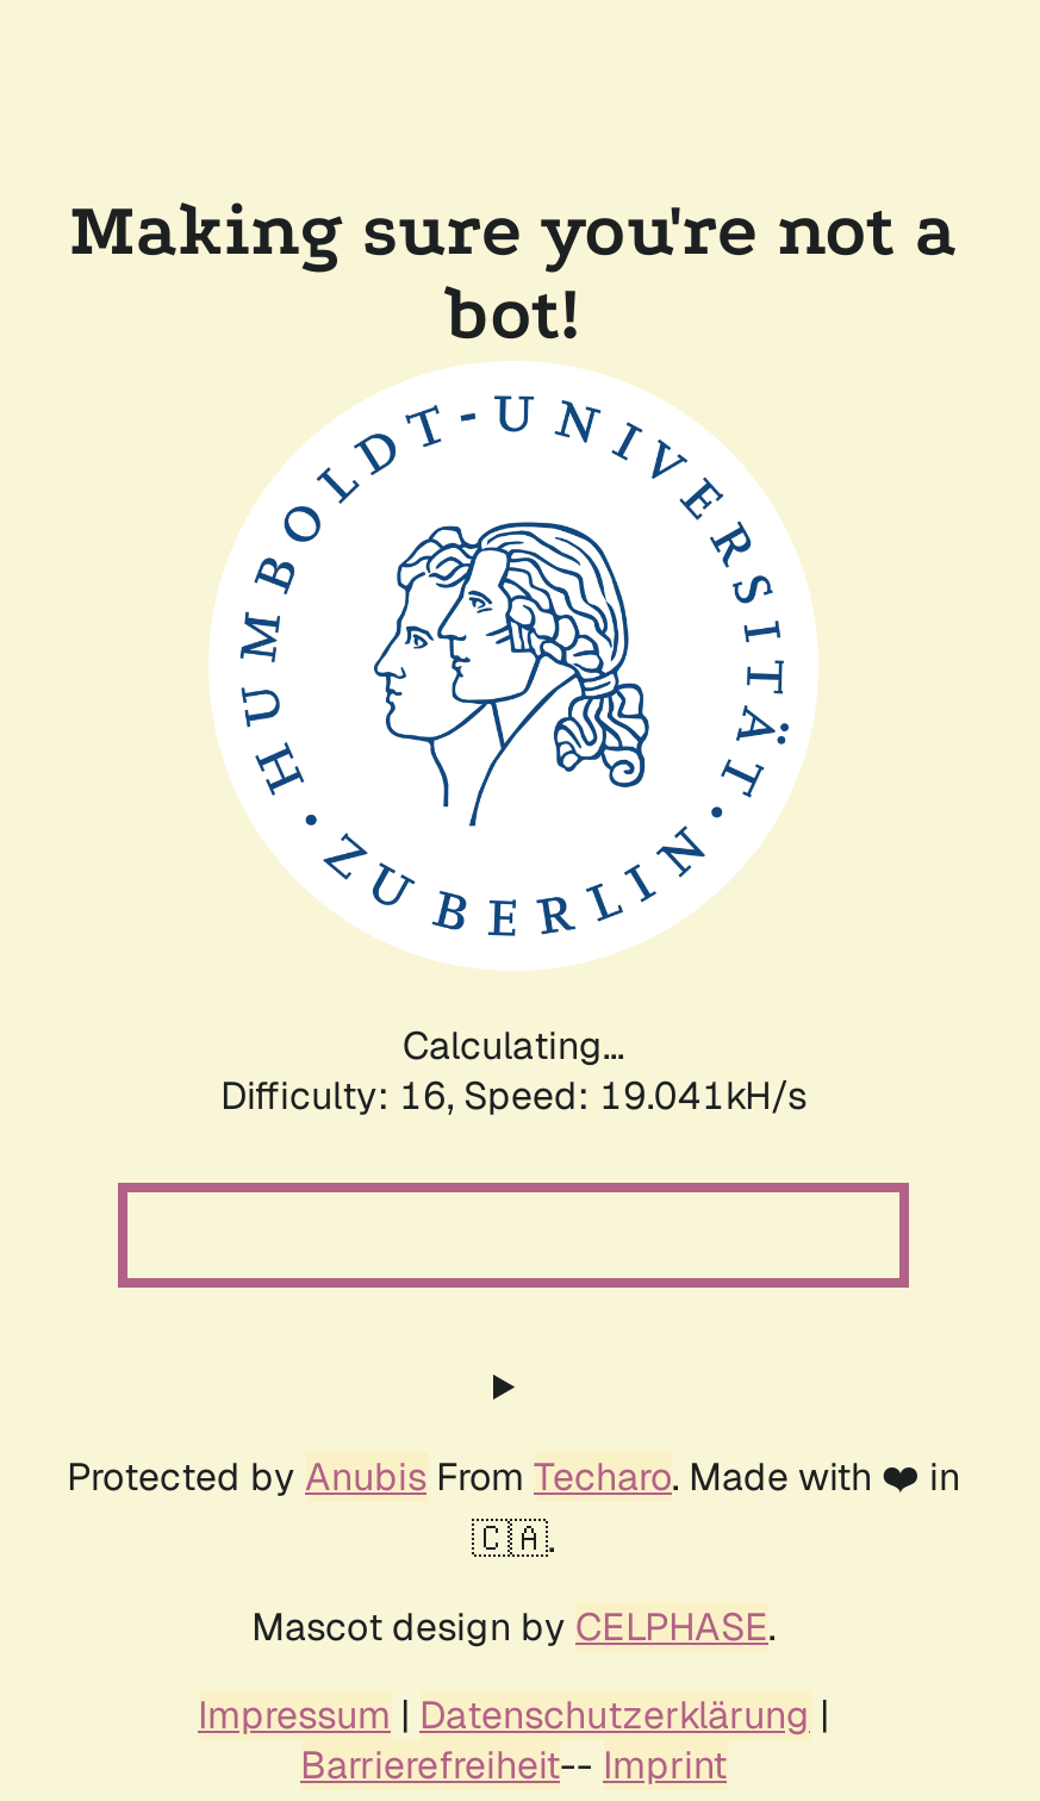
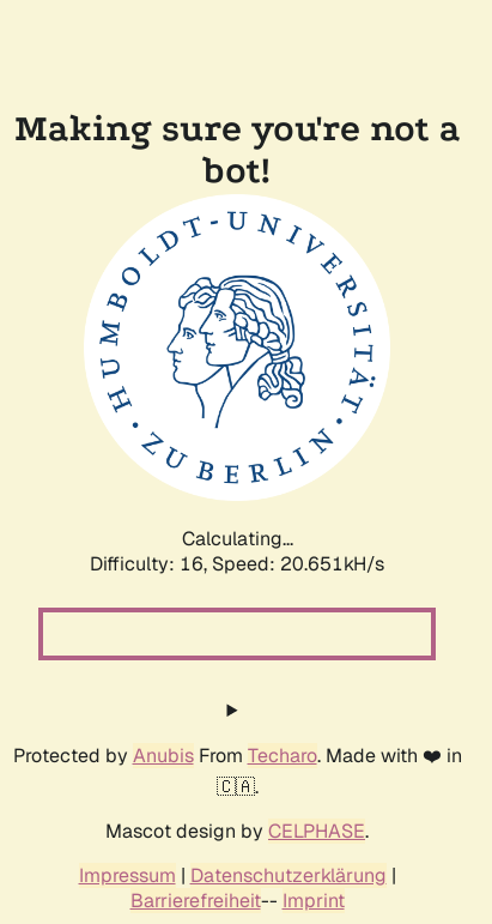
[220,1071,807,1121] Difficulty: 16, Speed: 19.041kH/s -> [90,551,384,576] Difficulty: 16, Speed: 20.651kH/s

